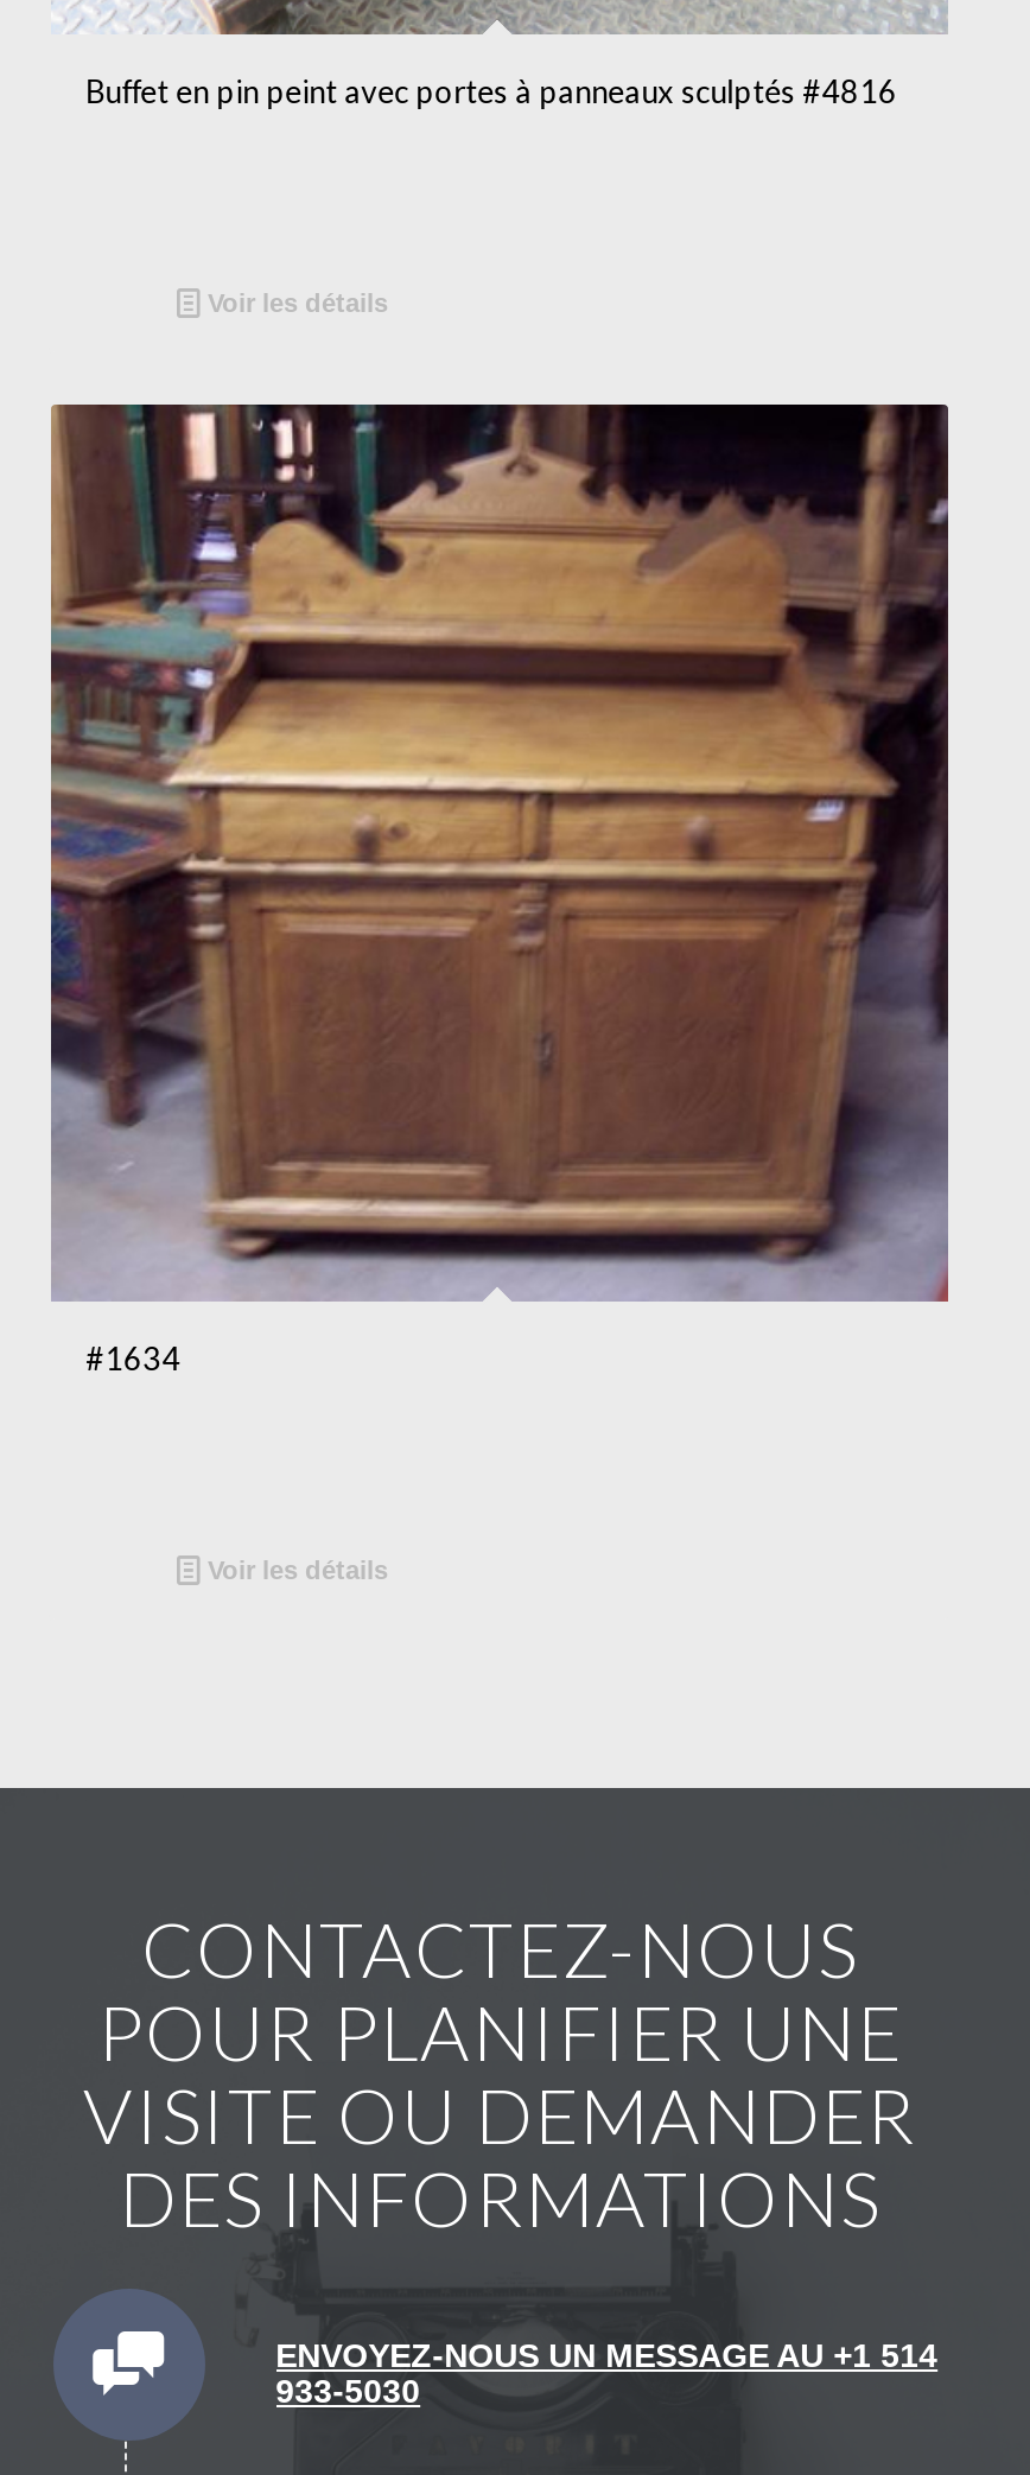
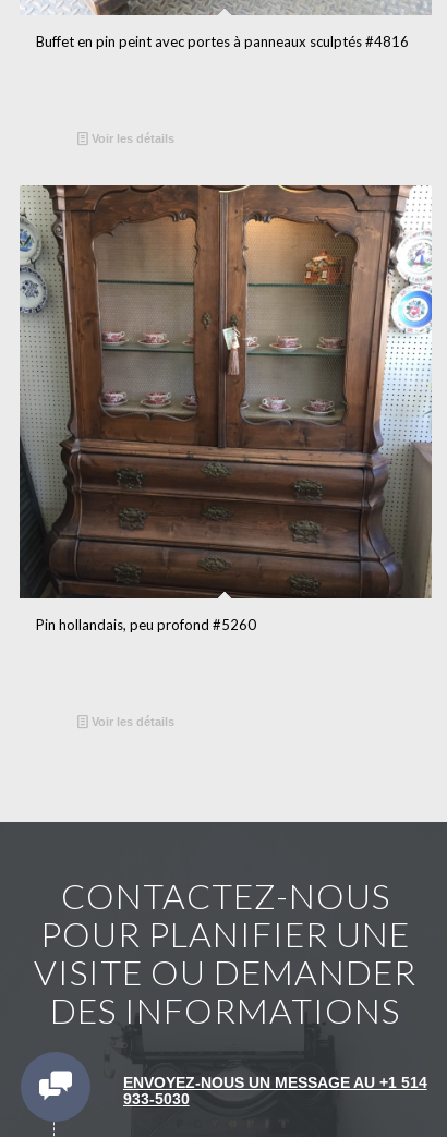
[49,401,950,1379] [image] | #1634 -> [19,184,433,633] [image] | Pin hollandais, peu profond #5260

